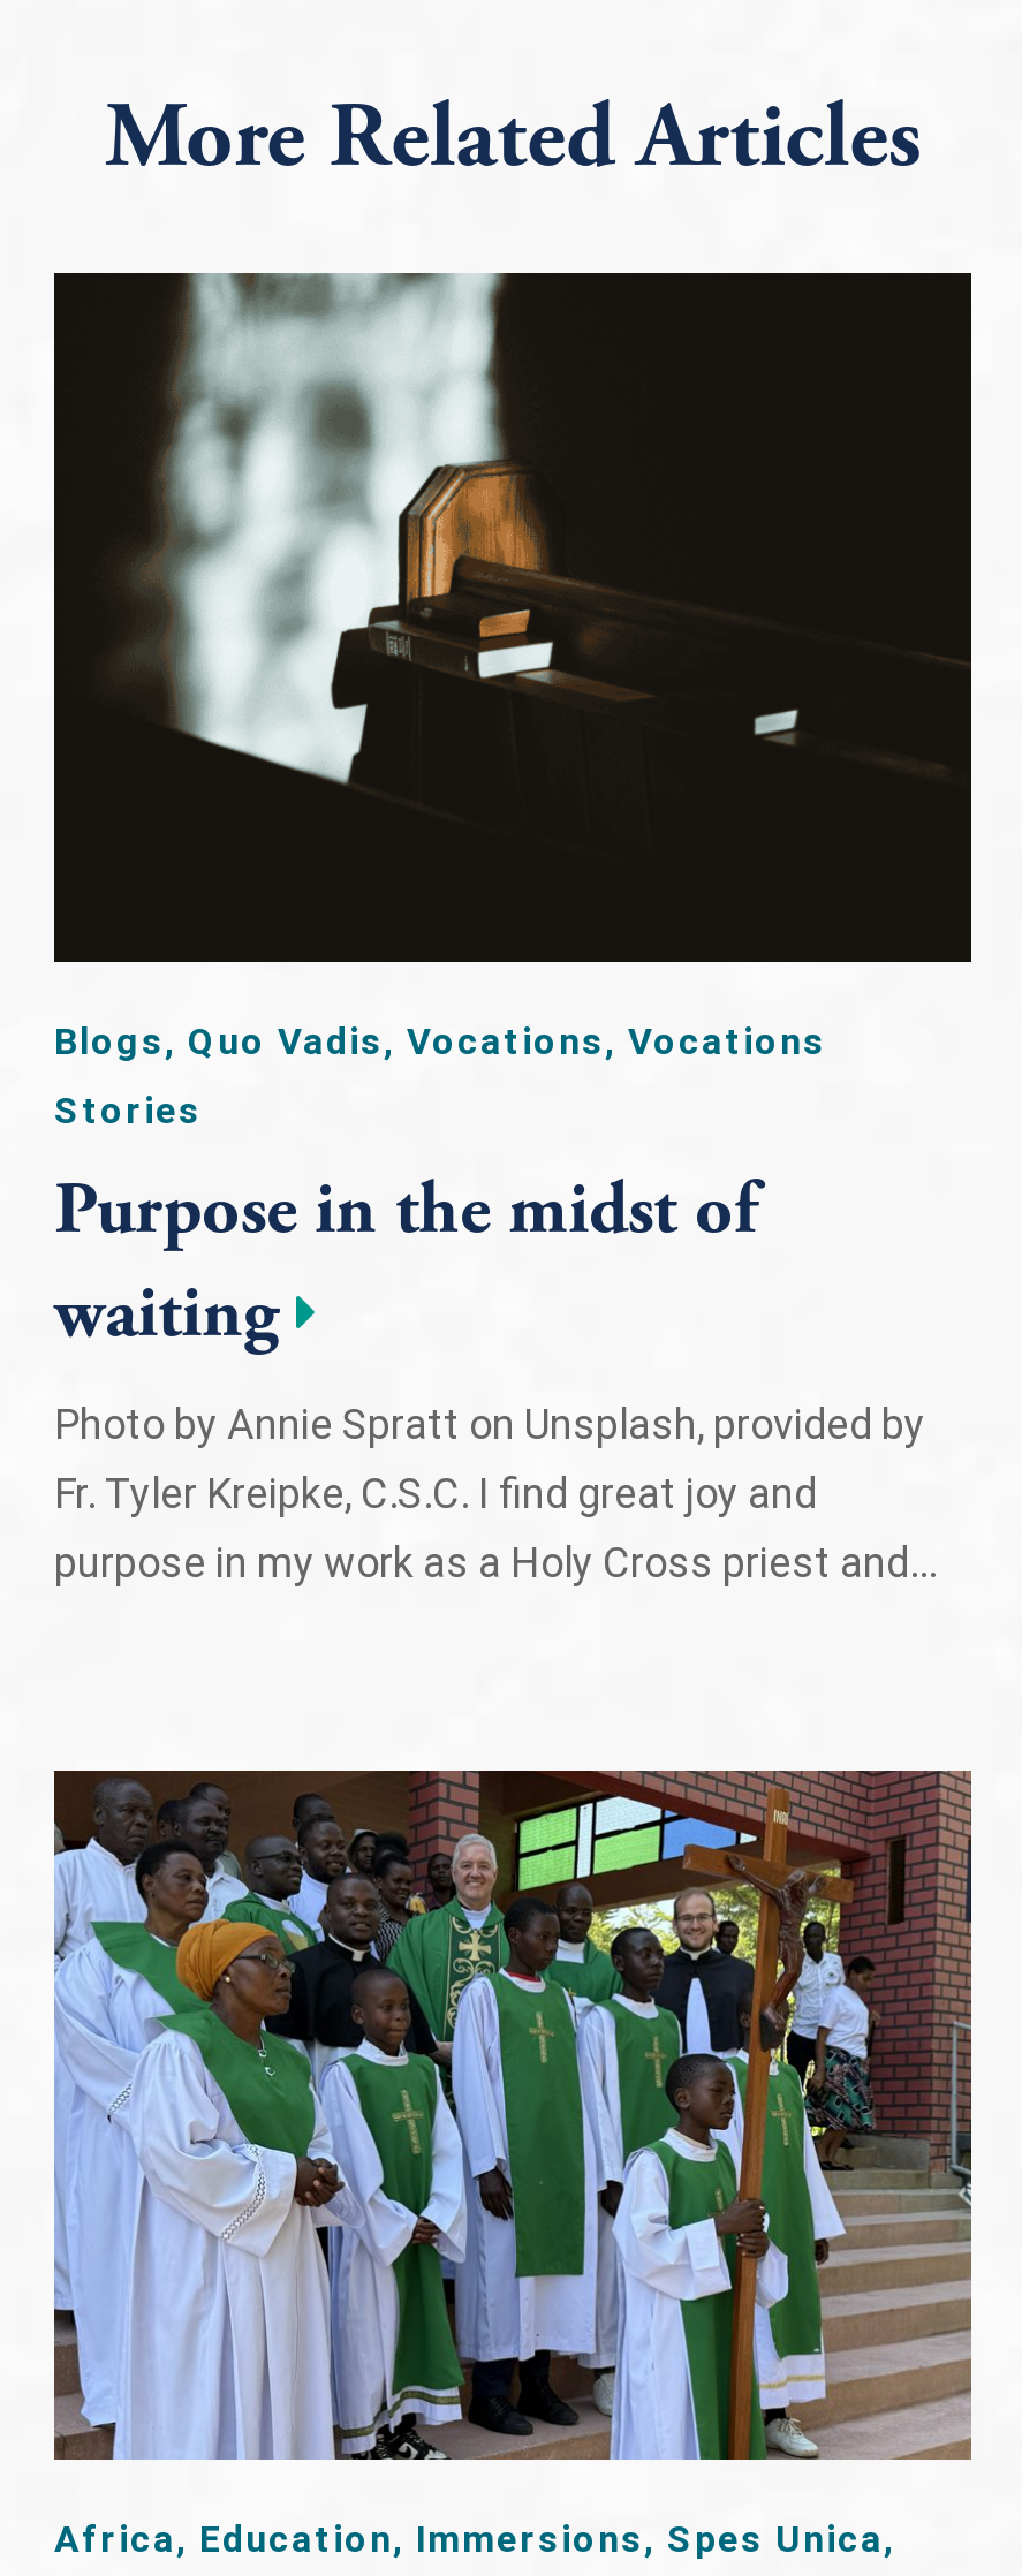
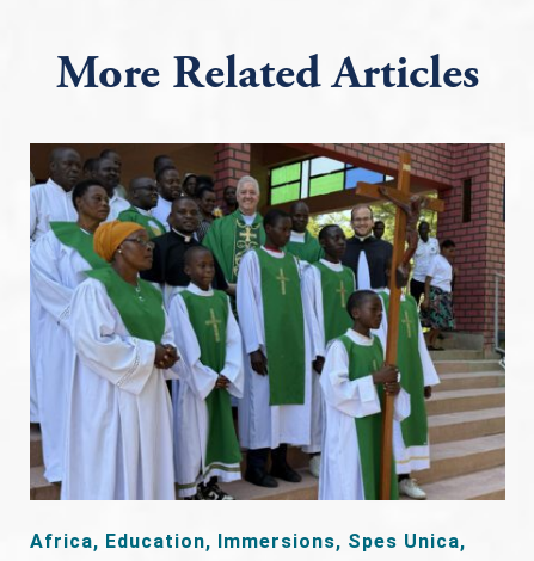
[52,271,974,1587] [image] | Blogs, Quo Vadis, Vocations, Vocations | Stories | Purpose in the midst of | waiting | Photo by Annie Spratt on Unsplash, provided by | Fr. Tyler Kreipke, C.S.C. I find great joy and | purpose in my work as a Holy Cross priest and... -> none

